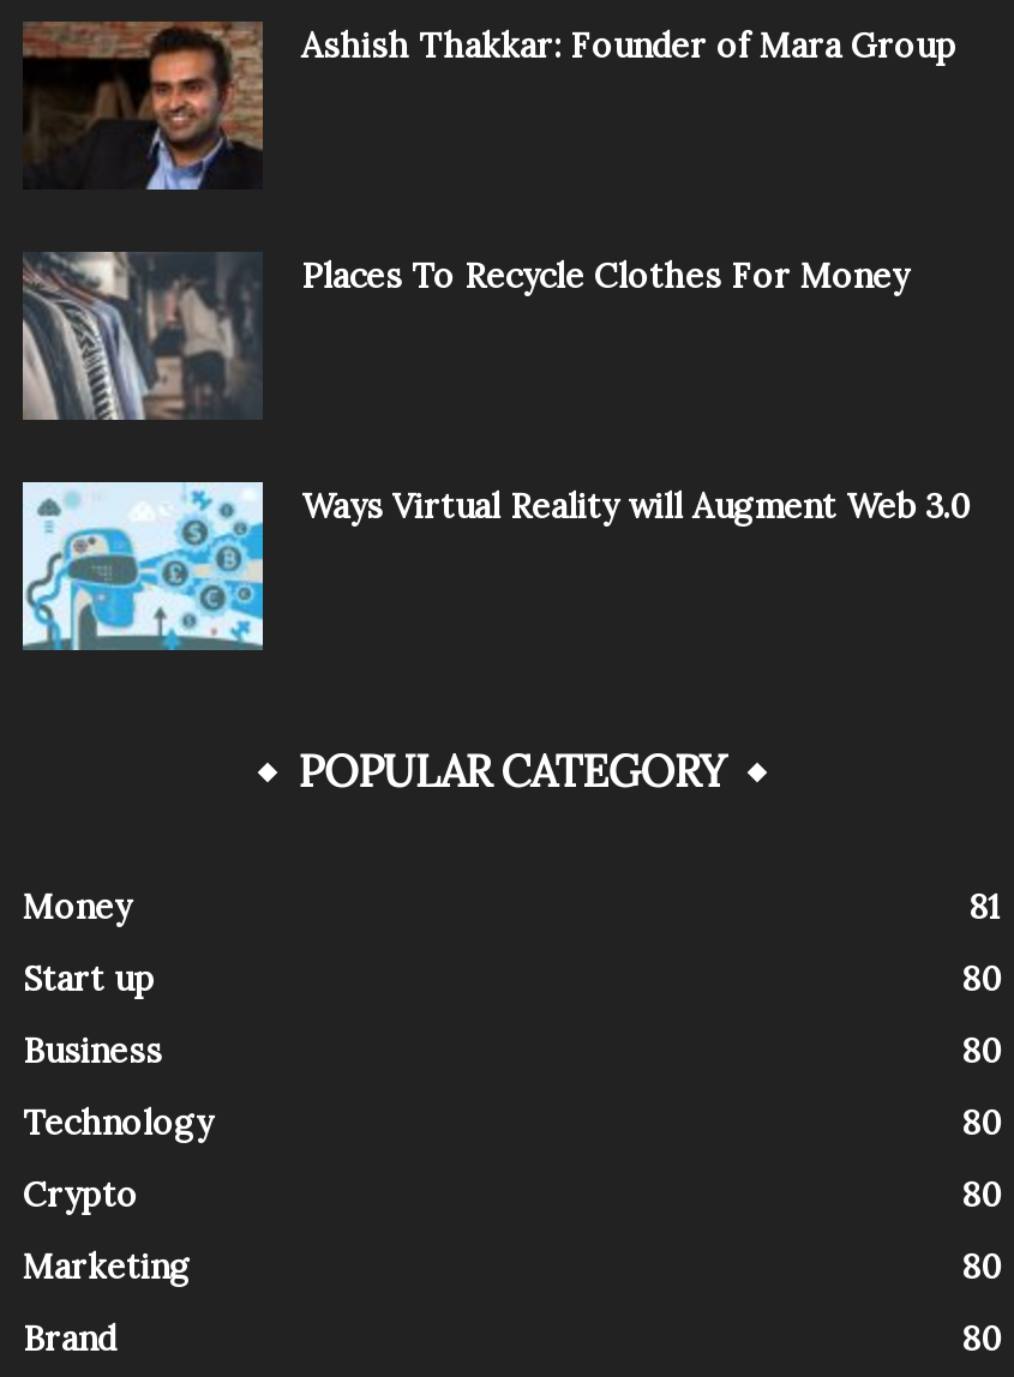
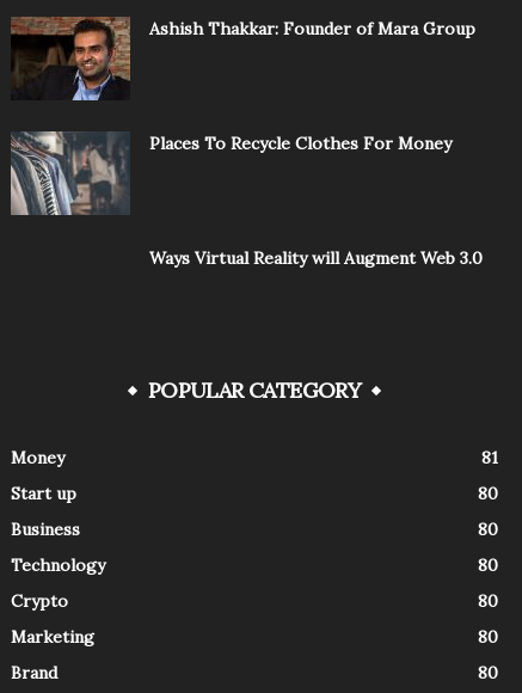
[20,480,265,653] [image] -> none

